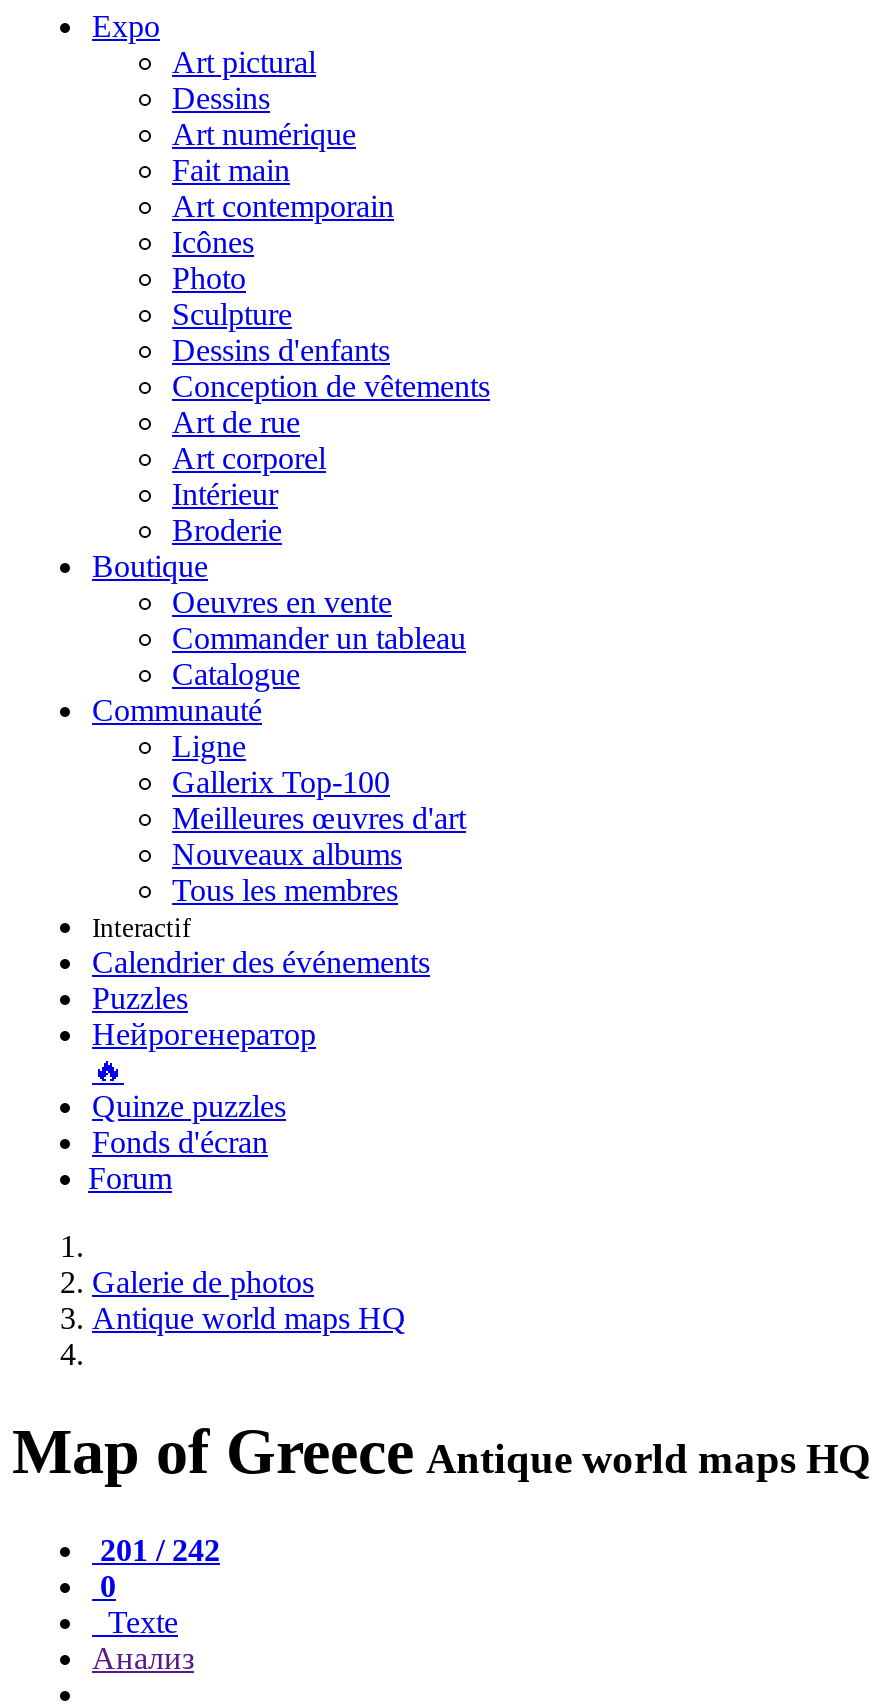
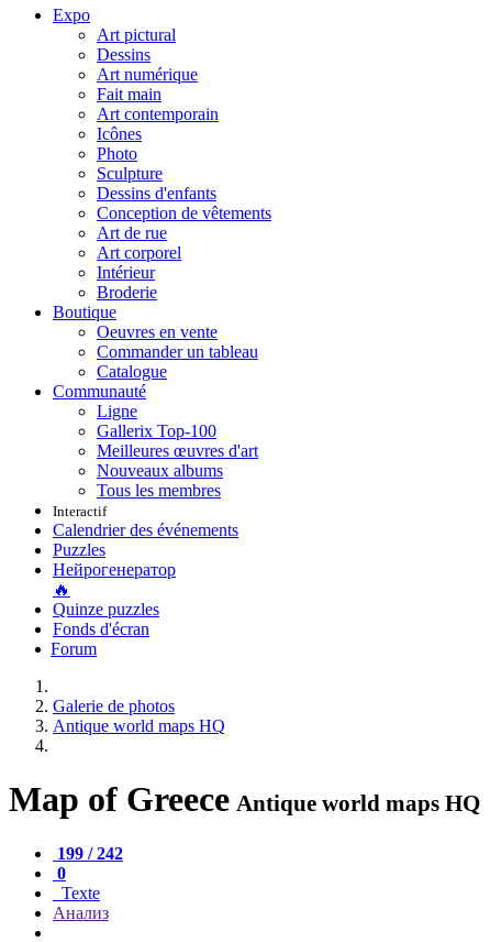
[100,1533,220,1567] 201 / 242 -> [57,844,123,863] 199 / 242

